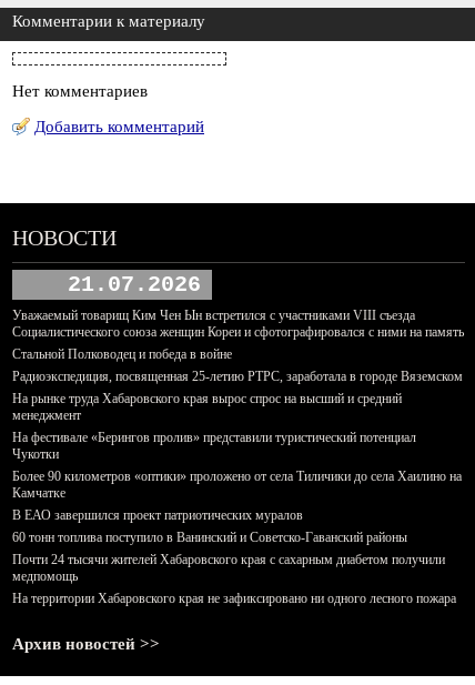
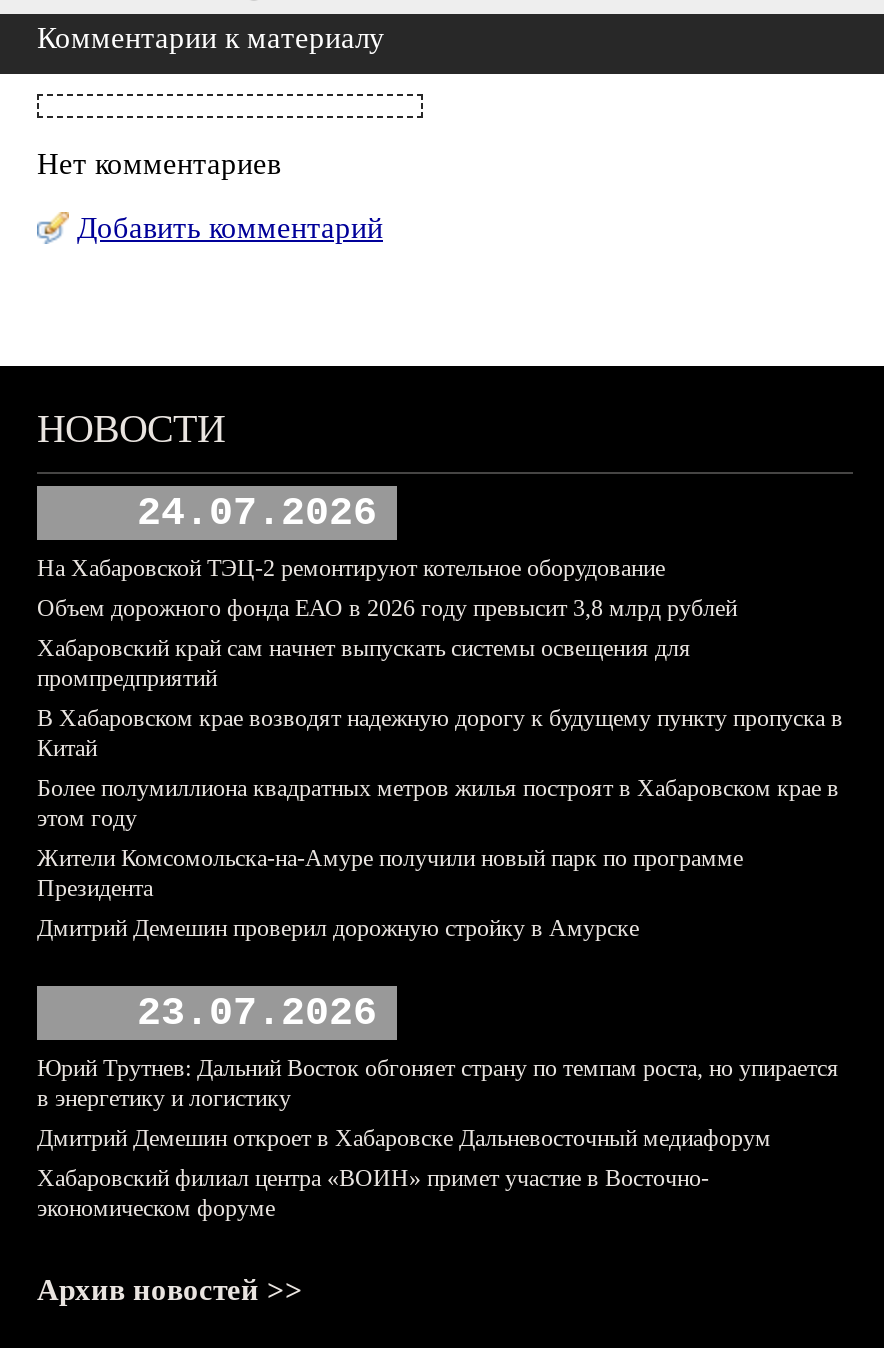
[12,272,464,606] 21.07.2026 | Уважаемый товарищ Ким Чен Ын встретился с участниками VIII съезда | Социалистического союза женщин Кореи и сфотографировался с ними на память | Стальной Полководец и победа в войне | Радиоэкспедиция, посвященная 25-летию РТРС, заработала в городе Вяземском | На рынке труда Хабаровского края вырос спрос на высший и средний | менеджмент | На фестивале «Берингов пролив» представили туристический потенциал | Чукотки | Более 90 километров «оптики» проложено от села Тиличики до села Хаилино на | Камчатке | В ЕАО завершился проект патриотических муралов | 60 тонн топлива поступило в Ванинский и Советско-Гаванский районы | Почти 24 тысячи жителей Хабаровского края с сахарным диабетом получили | медпомощь | На территории Хабаровского края не зафиксировано ни одного лесного пожара -> [37,490,843,1222] 24.07.2026 | На Хабаровской ТЭЦ-2 ремонтируют котельное оборудование | Объем дорожного фонда ЕАО в 2026 году превысит 3,8 млрд рублей | Хабаровский край сам начнет выпускать системы освещения для | промпредприятий | В Хабаровском крае возводят надежную дорогу к будущему пункту пропуска в | Китай | Более полумиллиона квадратных метров жилья построят в Хабаровском крае в | этом году | Жители Комсомольска-на-Амуре получили новый парк по программе | Президента | Дмитрий Демешин проверил дорожную стройку в Амурске | 23.07.2026 | Юрий Трутнев: Дальний Восток обгоняет страну по темпам роста, но упирается | в энергетику и логистику | Дмитрий Демешин откроет в Хабаровске Дальневосточный медиафорум | Хабаровский филиал центра «ВОИН» примет участие в Восточно- | экономическом форуме

